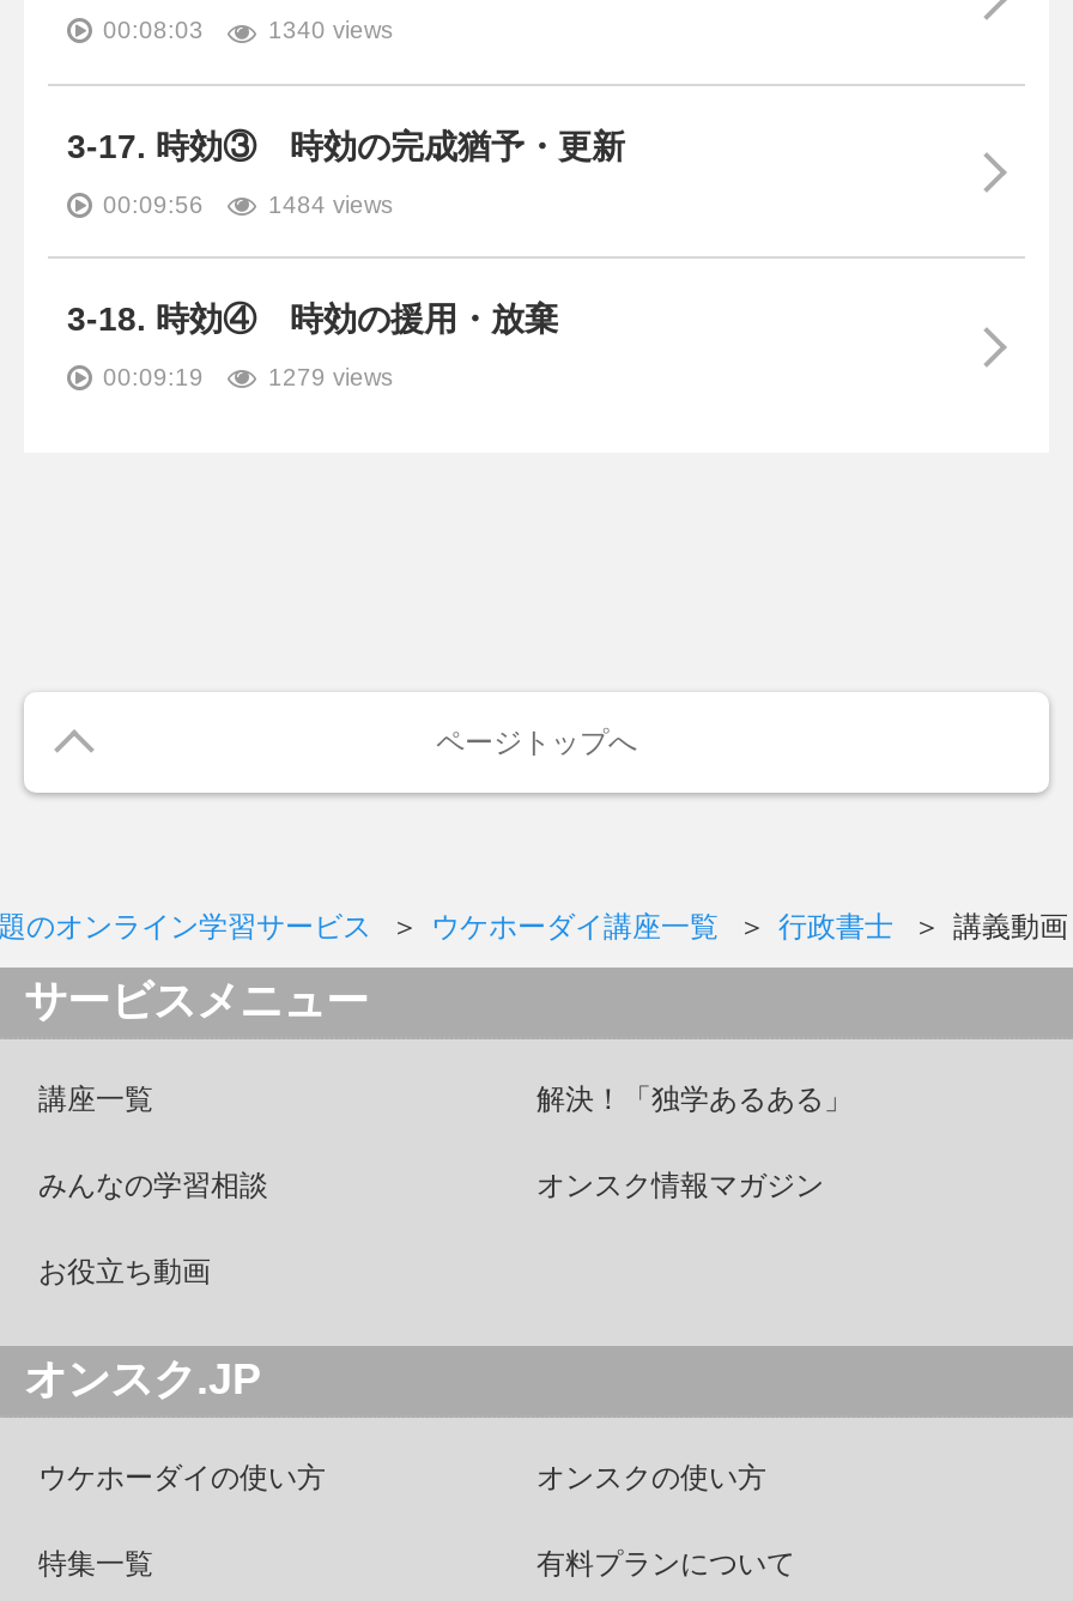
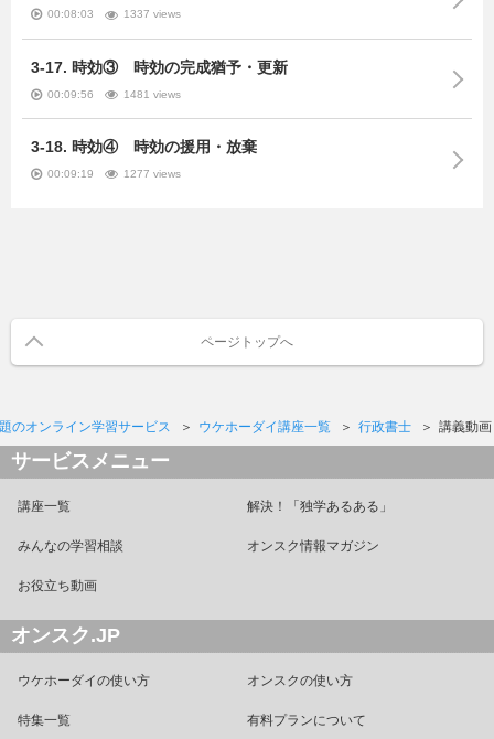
[268,17,393,44] 1340 views -> [123,8,181,20] 1337 views
[268,190,393,217] 1484 views -> [123,88,181,100] 1481 views
[268,364,393,390] 1279 views -> [123,168,181,180] 1277 views

